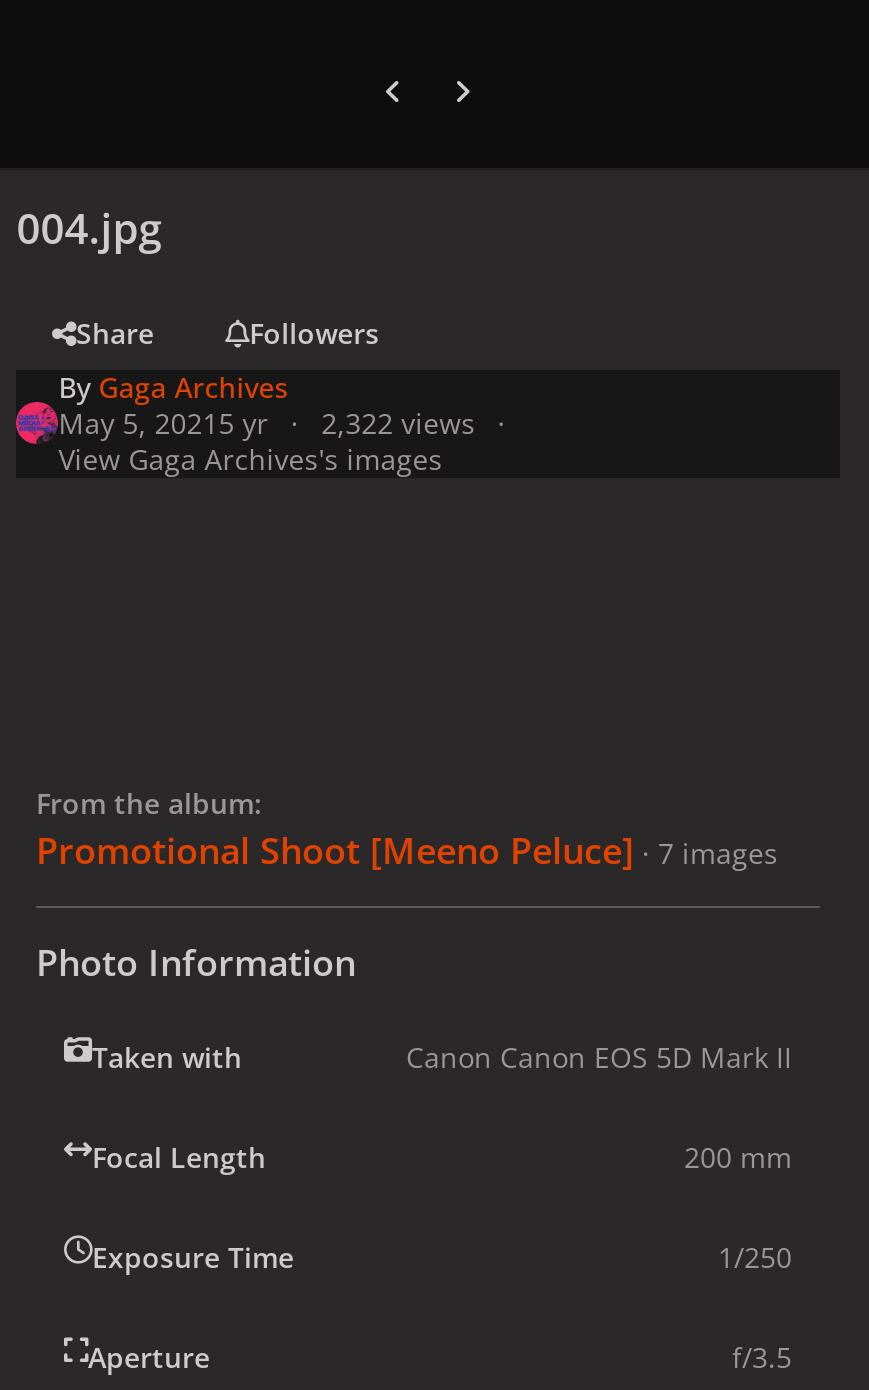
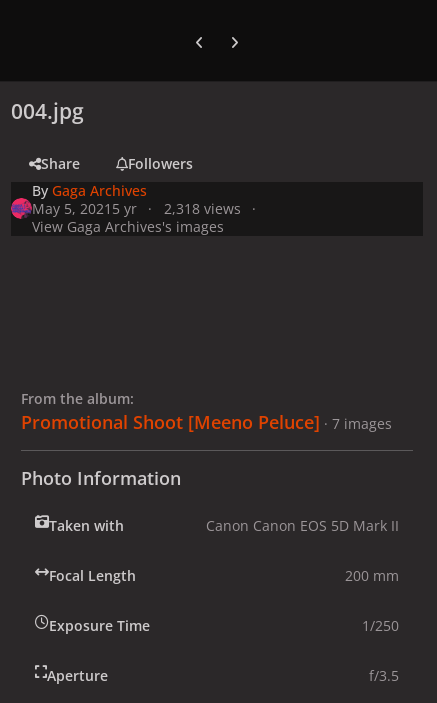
[58,403,475,441] May 5, 2021 5 yr 2,322 views -> [32,198,241,217] May 5, 2021 5 yr 2,318 views

